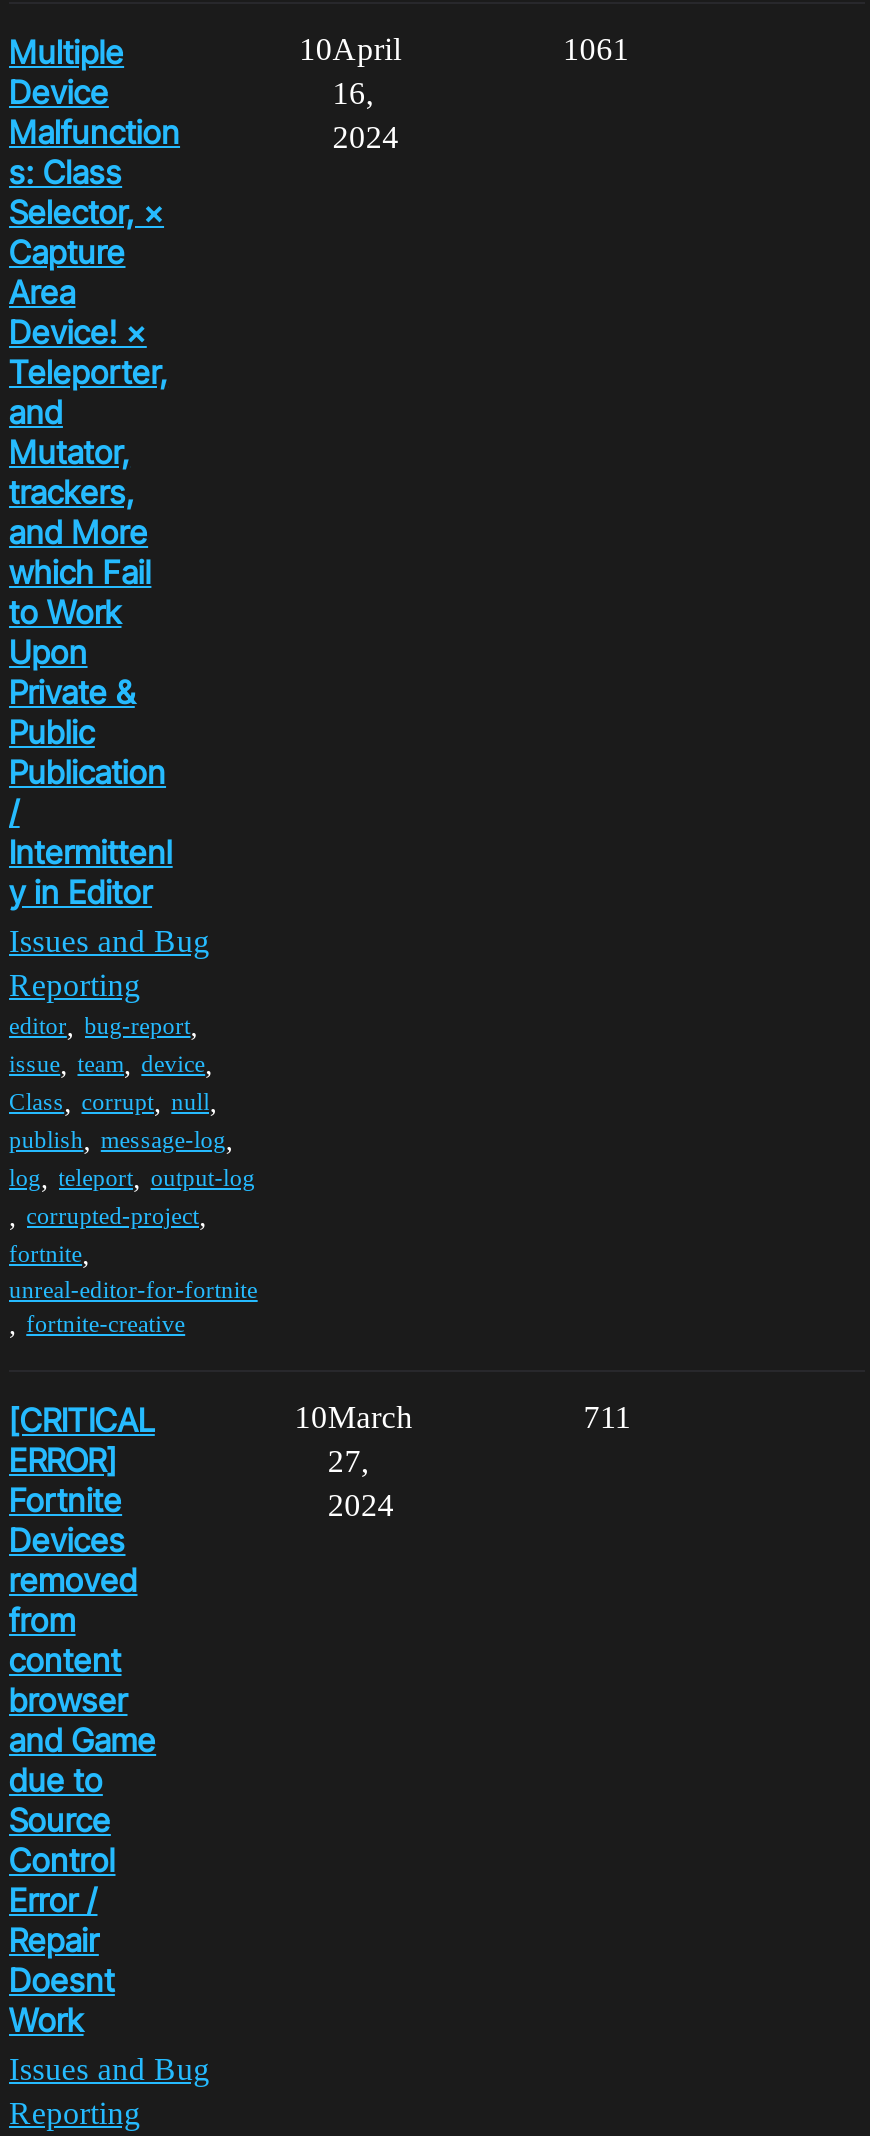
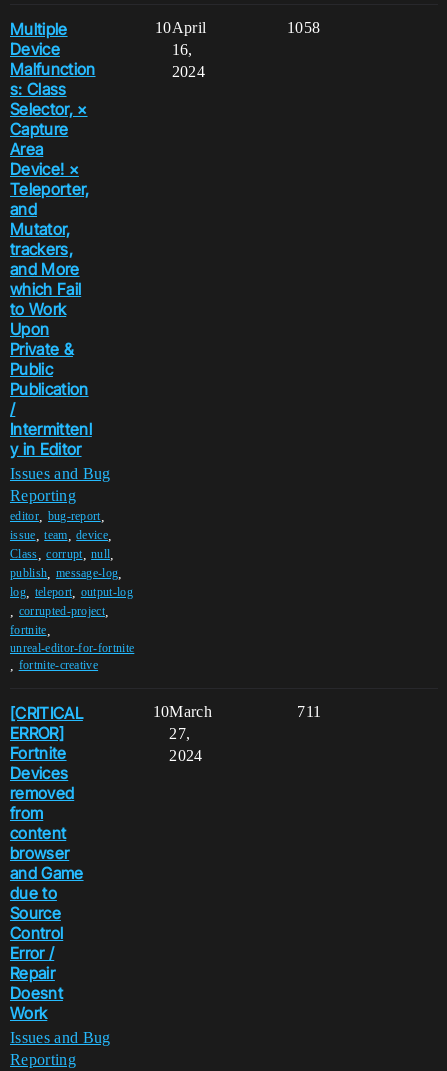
[563,32,629,66] 1061 -> [287,19,320,36] 1058

